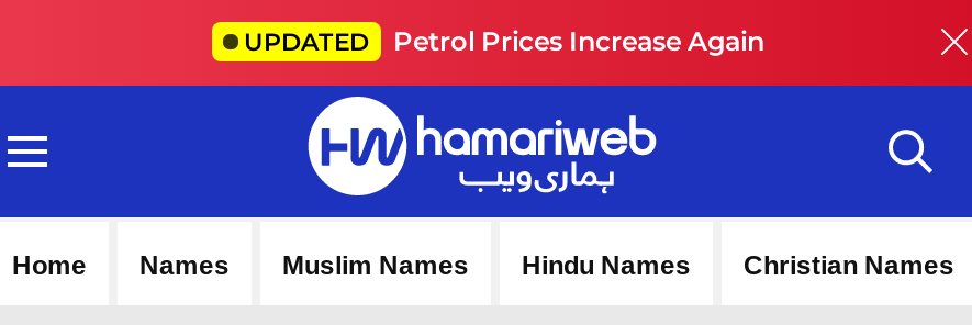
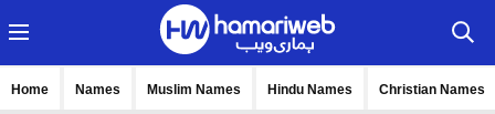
[244,24,764,57] UPDATED Petrol Prices Increase Again -> none

